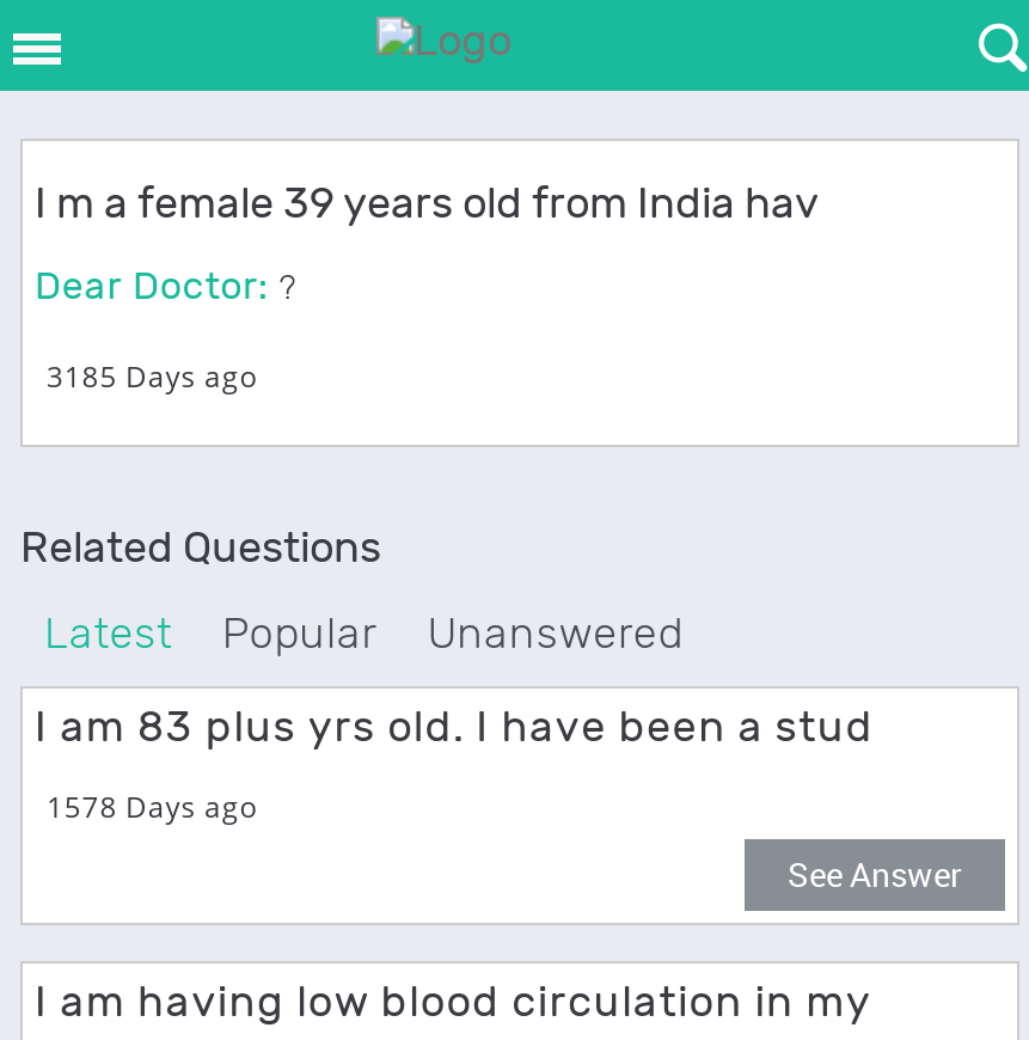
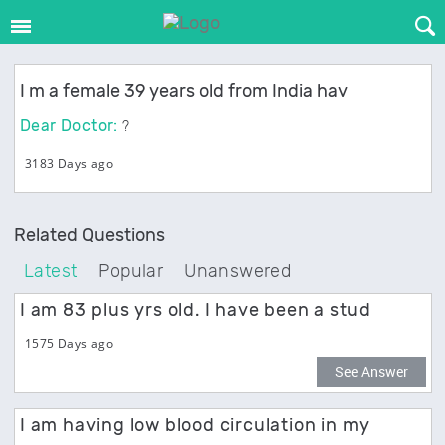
[47,356,257,397] 3185 Days ago -> [25,155,113,172] 3183 Days ago
[47,787,257,827] 1578 Days ago -> [25,335,113,352] 1575 Days ago

